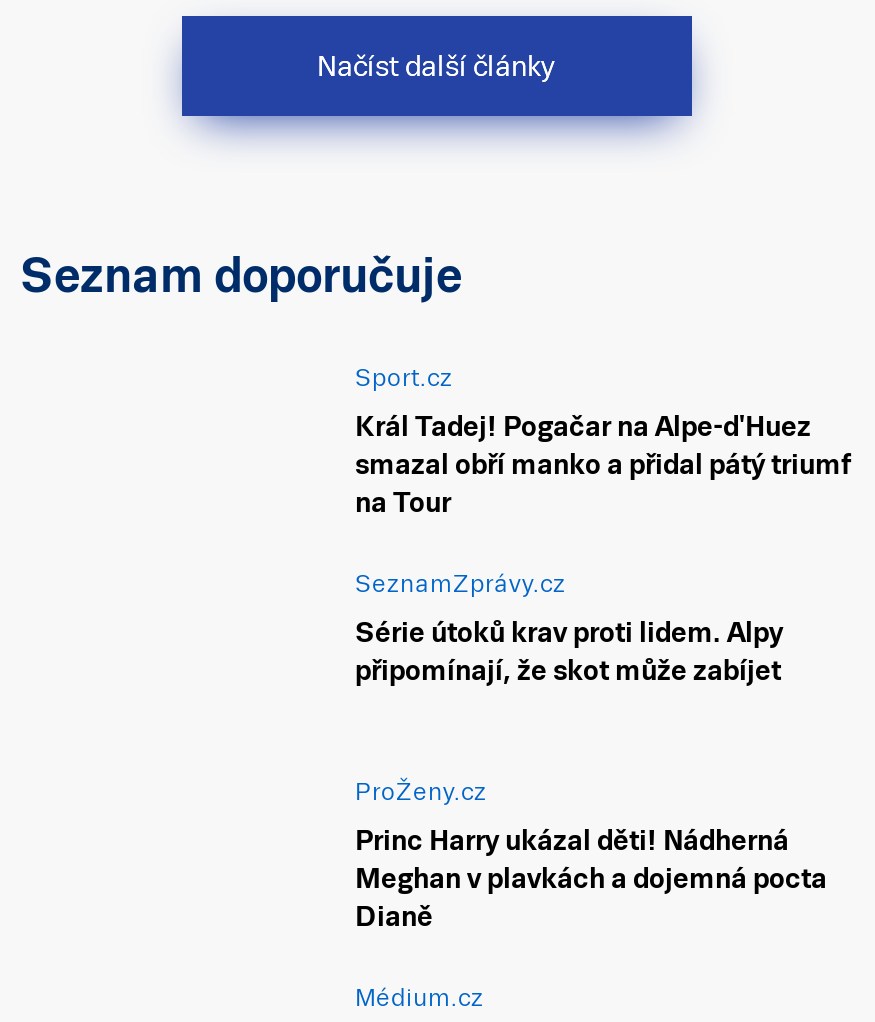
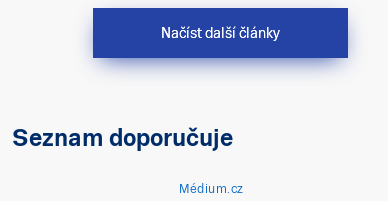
[355,364,851,687] Sport.cz | Král Tadej! Pogačar na Alpe-d'Huez | smazal obří manko a přidal pátý triumf | na Tour | SeznamZprávy.cz | Série útoků krav proti lidem. Alpy | připomínají, že skot může zabíjet -> none
[355,778,827,932] ProŽeny.cz | Princ Harry ukázal děti! Nádherná | Meghan v plavkách a dojemná pocta | Dianě -> none

